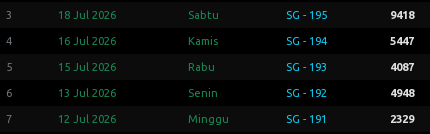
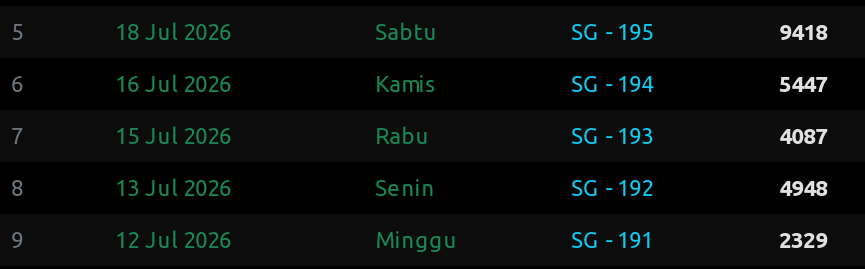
[6,9,12,21] 3 -> [11,20,23,44] 5
[6,35,12,47] 4 -> [11,72,23,96] 6
[6,61,12,73] 5 -> [11,124,23,148] 7
[6,87,12,99] 6 -> [11,176,23,200] 8
[6,113,12,125] 7 -> [11,228,23,252] 9

